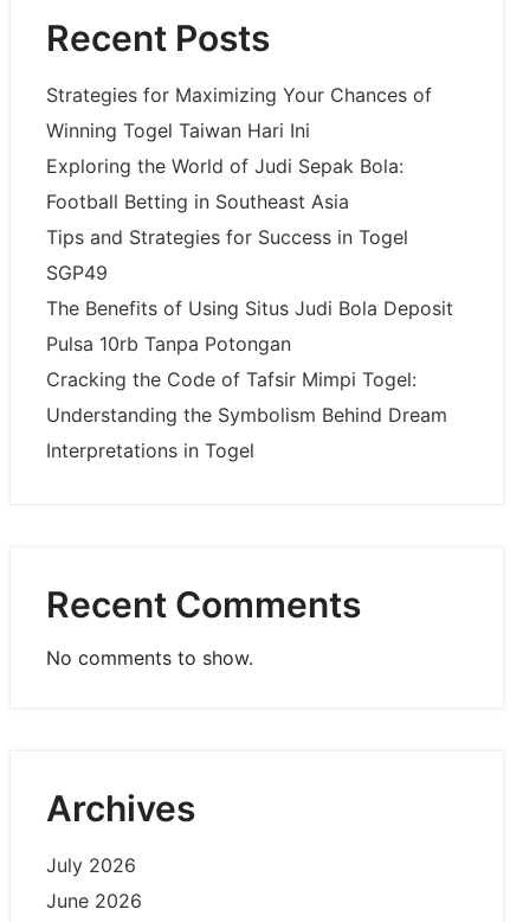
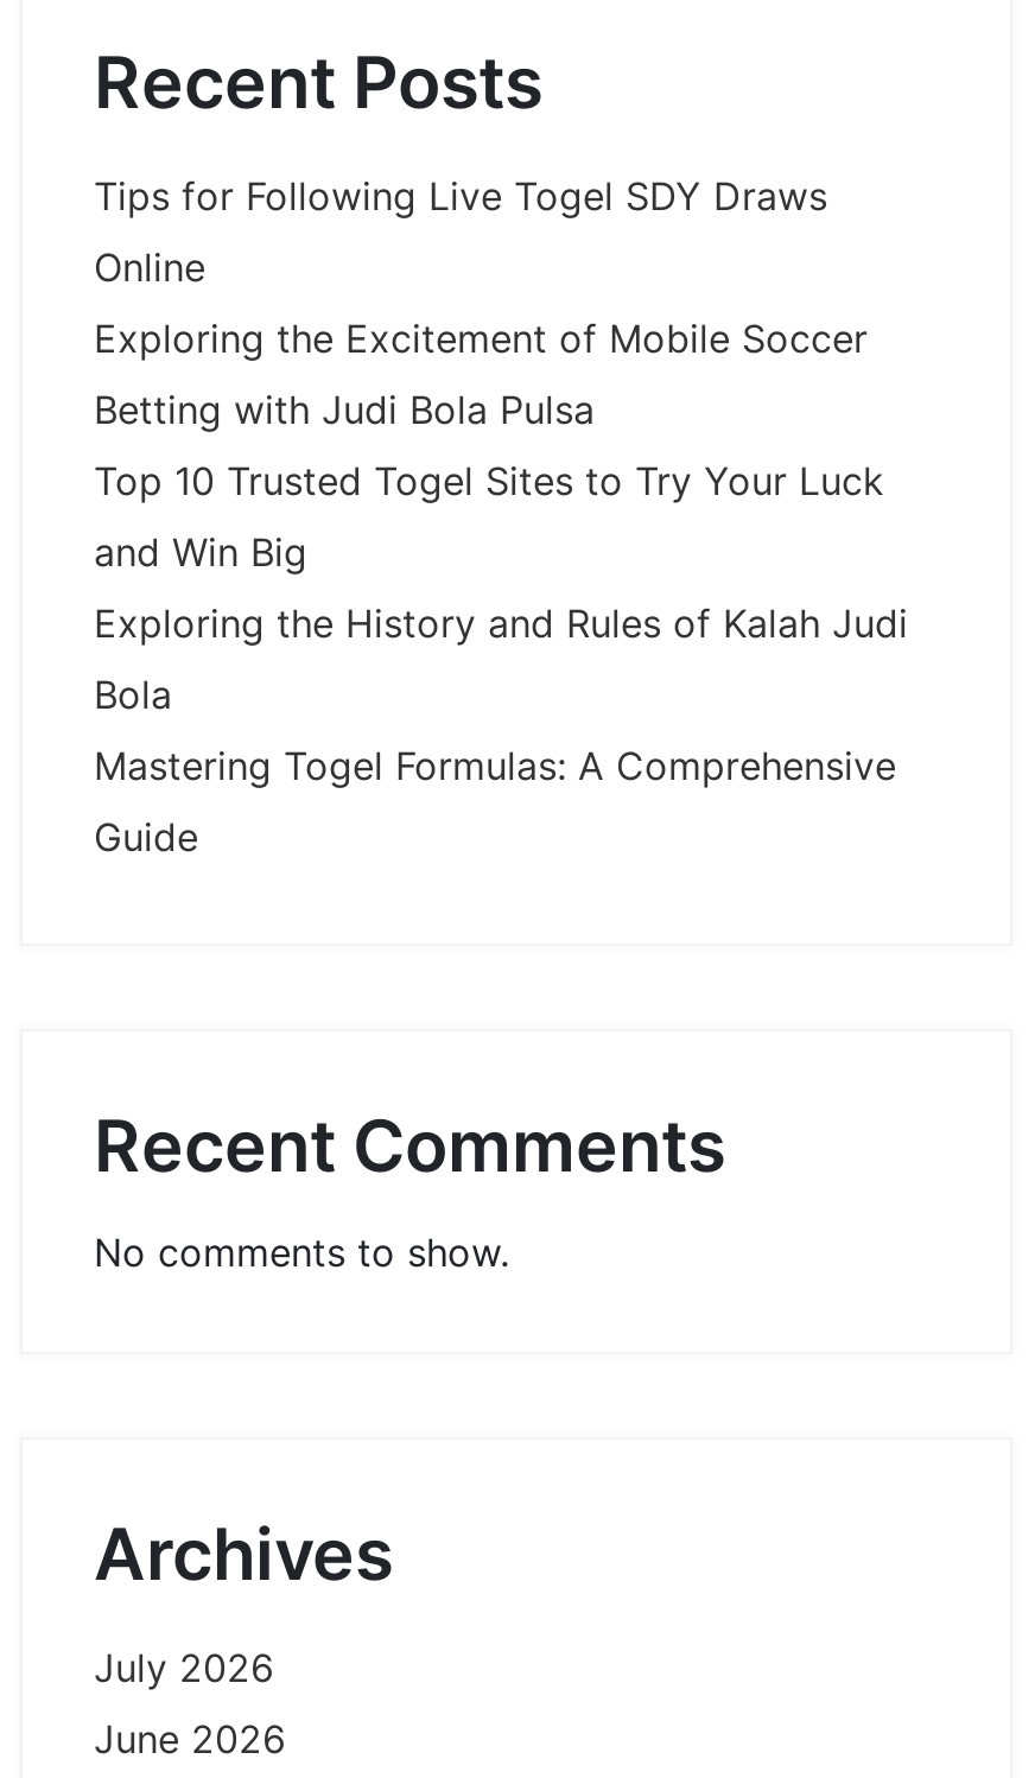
[46,83,453,462] Strategies for Maximizing Your Chances of | Winning Togel Taiwan Hari Ini | Exploring the World of Judi Sepak Bola: | Football Betting in Southeast Asia | Tips and Strategies for Success in Togel | SGP49 | The Benefits of Using Situs Judi Bola Deposit | Pulsa 10rb Tanpa Potongan | Cracking the Code of Tafsir Mimpi Togel: | Understanding the Symbolism Behind Dream | Interpretations in Togel -> [94,172,908,861] Tips for Following Live Togel SDY Draws | Online | Exploring the Excitement of Mobile Soccer | Betting with Judi Bola Pulsa | Top 10 Trusted Togel Sites to Try Your Luck | and Win Big | Exploring the History and Rules of Kalah Judi | Bola | Mastering Togel Formulas: A Comprehensive | Guide

